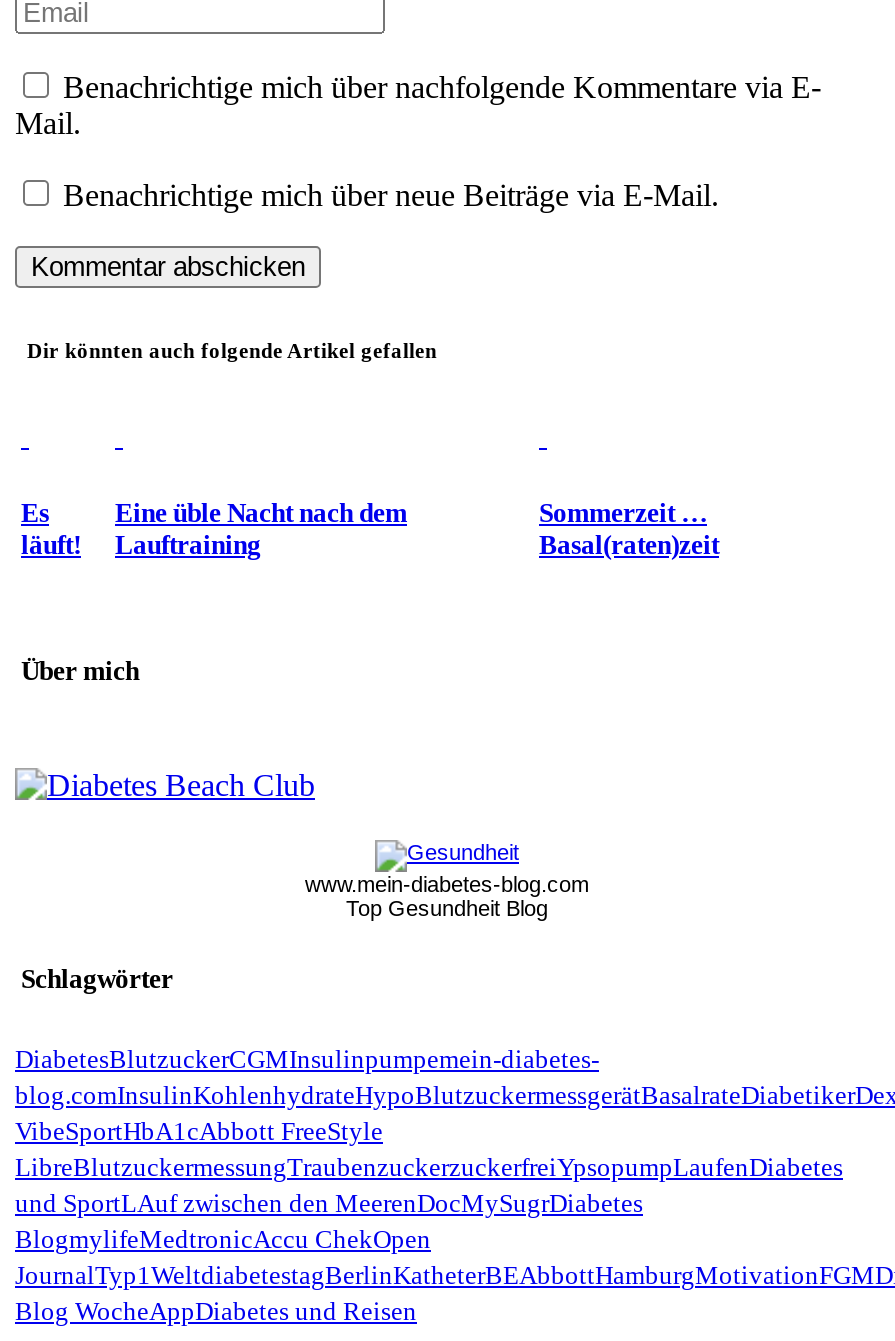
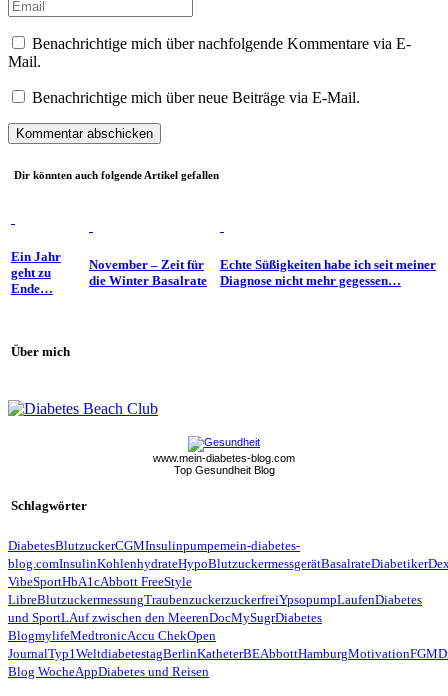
[21,498,81,560] Es | läuft! -> [11,249,61,296] Ein Jahr | geht zu | Ende…
[115,498,407,560] Eine üble Nacht nach dem | Lauftraining -> [89,257,207,288] November – Zeit für | die Winter Basalrate
[539,498,719,560] Sommerzeit … | Basal(raten)zeit -> [220,257,436,288] Echte Süßigkeiten habe ich seit meiner | Diagnose nicht mehr gegessen…

